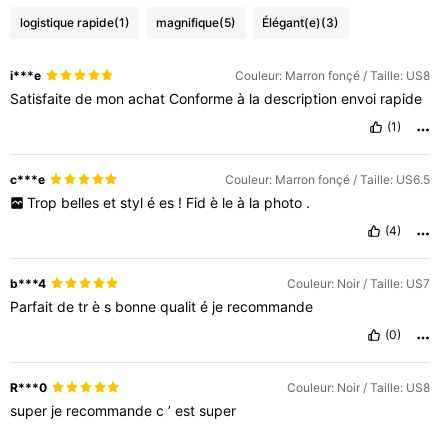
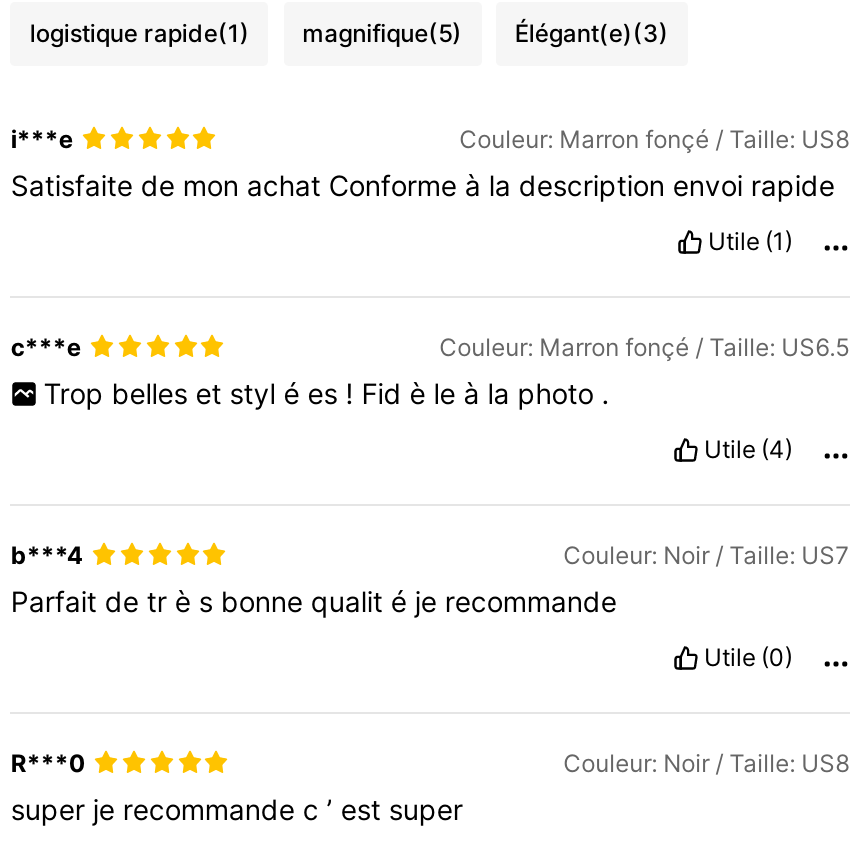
[387,119,401,134] (1) -> [708,226,793,256] Utile (1)
[385,223,401,238] (4) -> [704,434,793,464] Utile (4)
[385,327,401,342] (0) -> [704,642,793,672] Utile (0)

